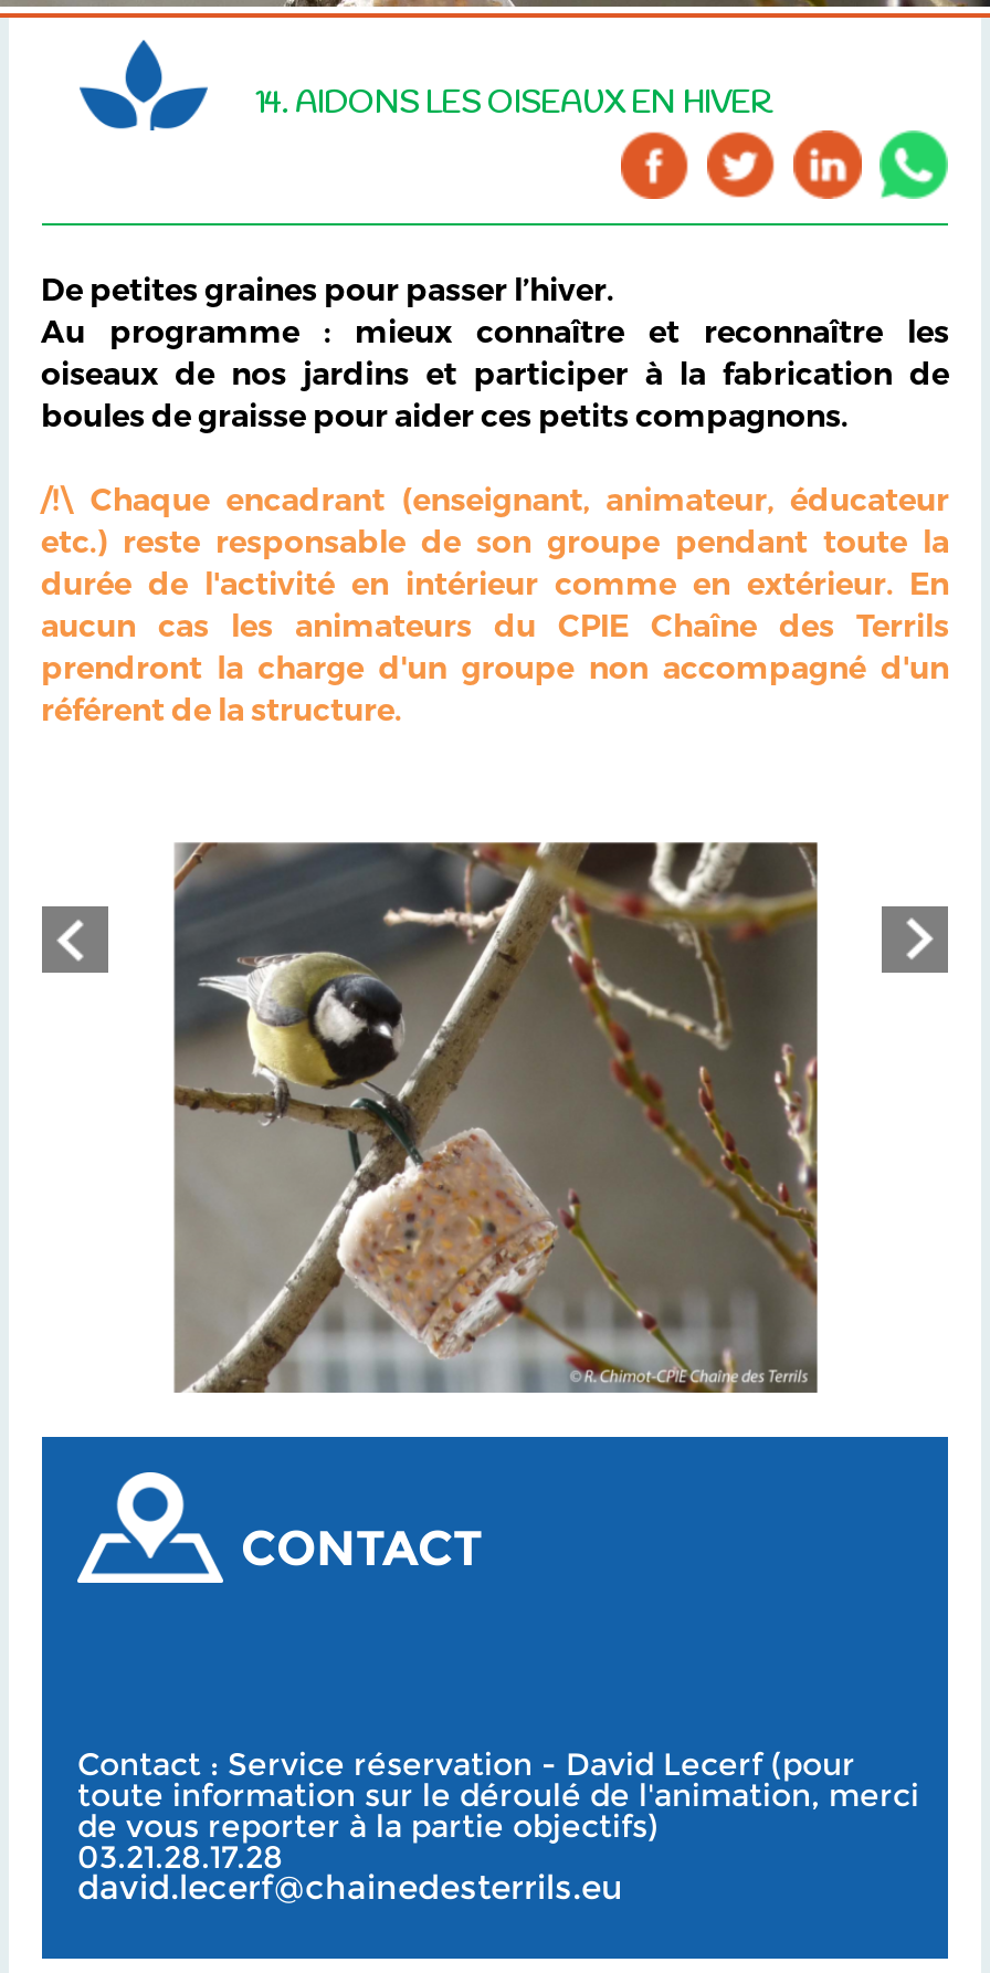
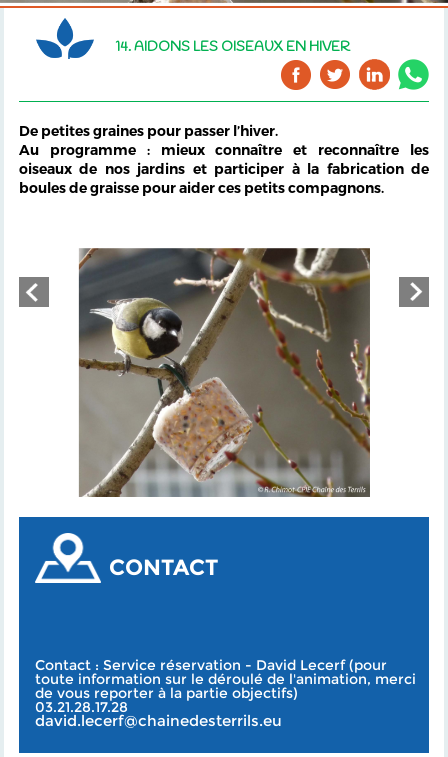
[41,480,949,730] /!\ Chaque encadrant (enseignant, animateur, éducateur | etc.) reste responsable de son groupe pendant toute la | durée de l'activité en intérieur comme en extérieur. En | aucun cas les animateurs du CPIE Chaîne des Terrils | prendront la charge d'un groupe non accompagné d'un | référent de la structure. -> none

